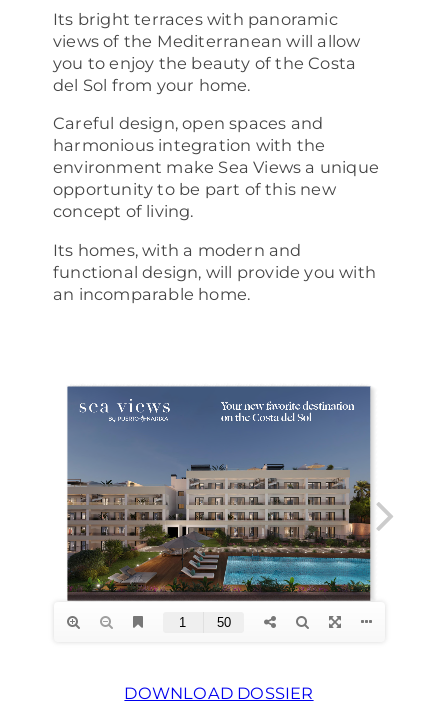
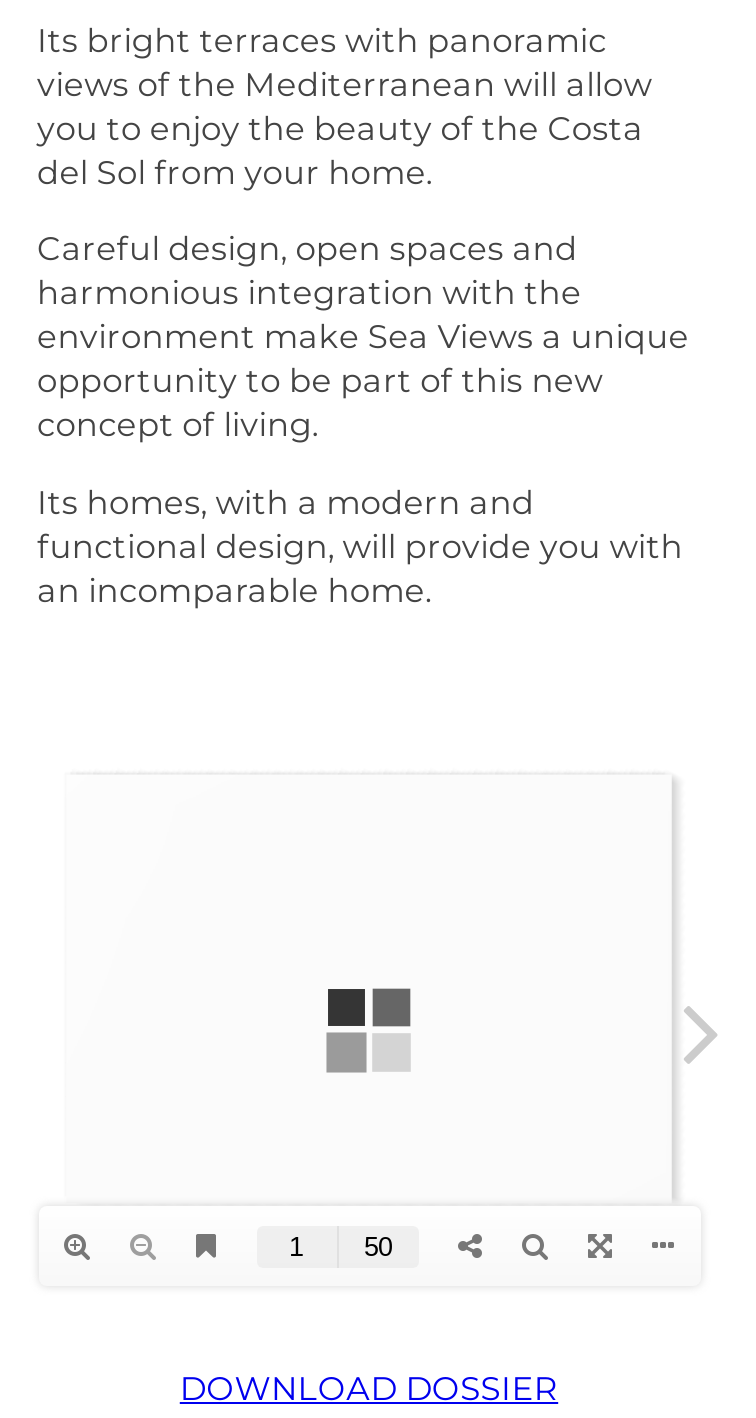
[66,385,372,602] [image] -> none

